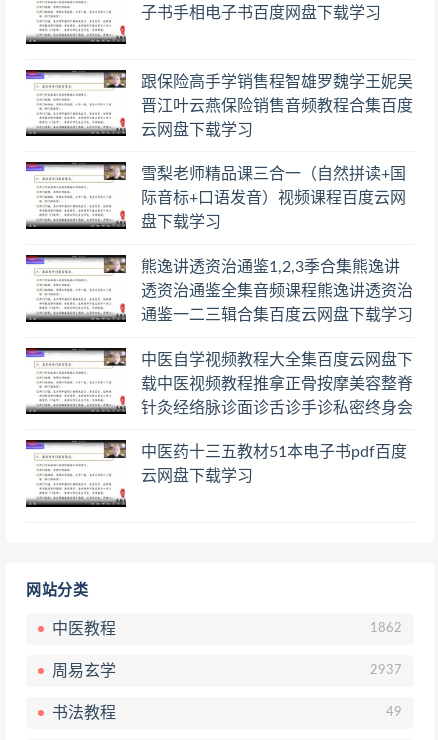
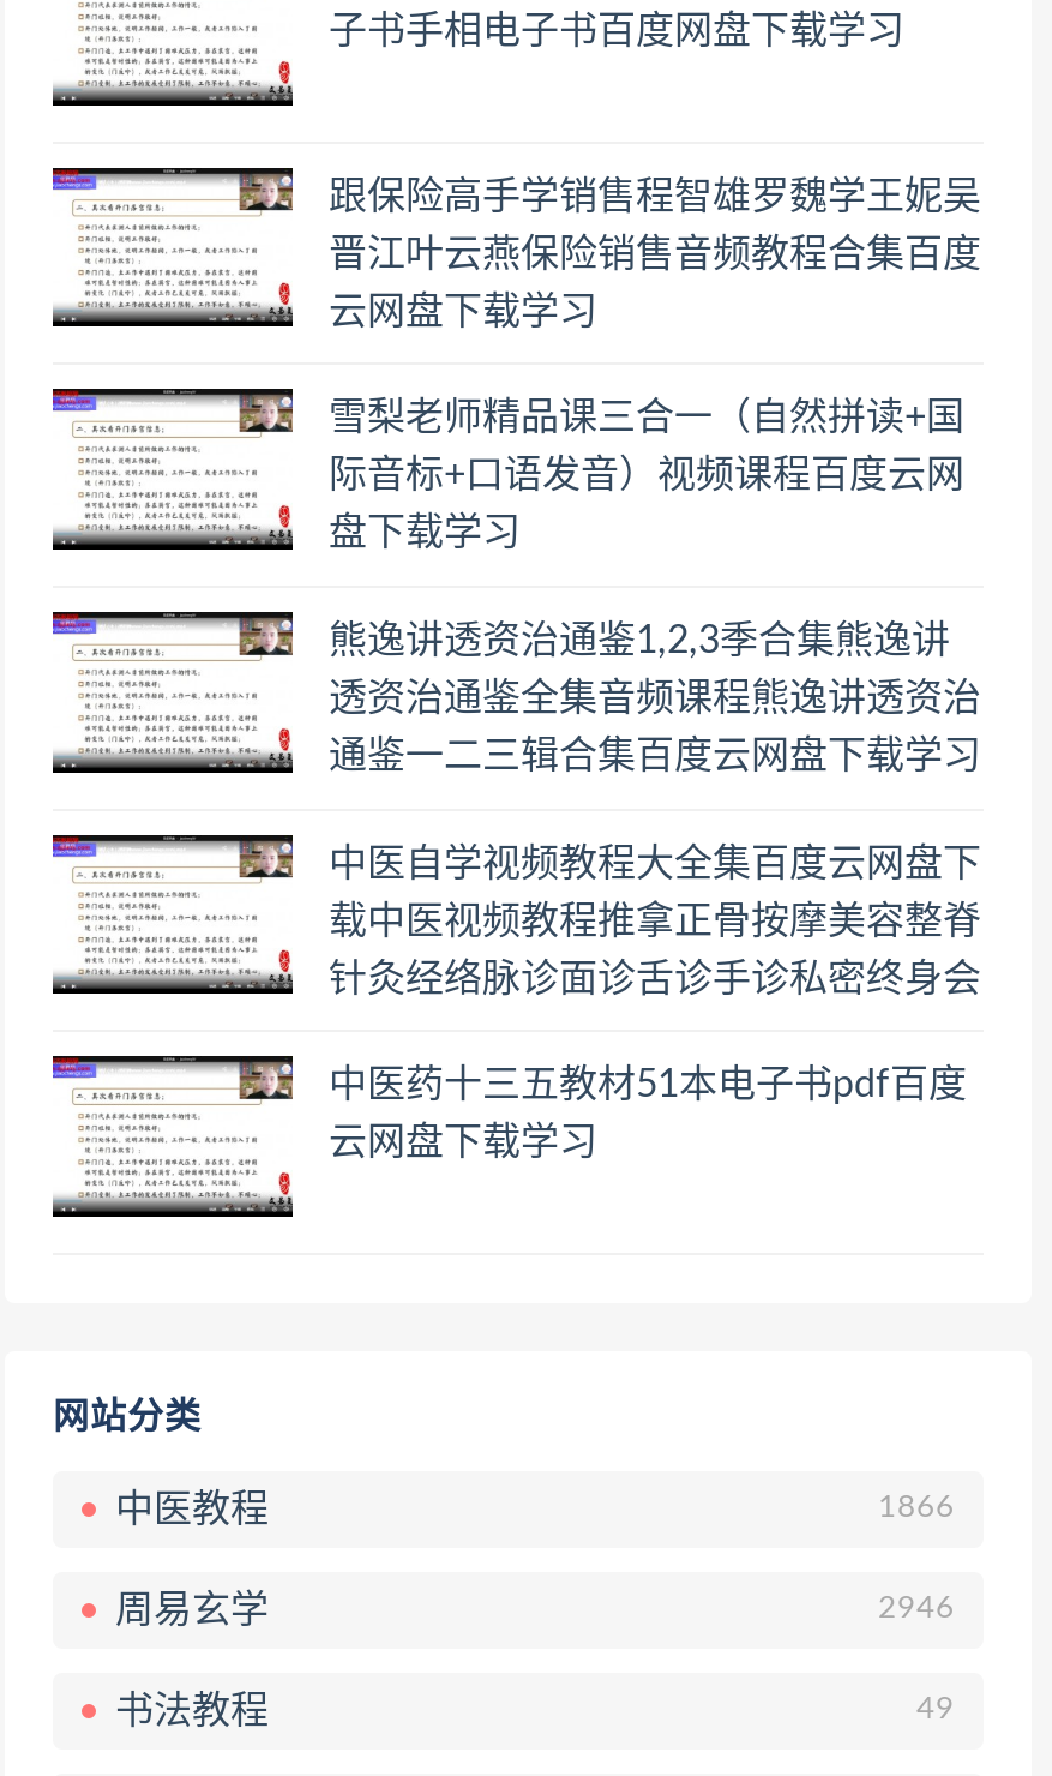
[370,622,402,635] 1862 -> [878,1493,955,1524] 1866
[370,664,402,677] 2937 -> [878,1593,955,1625] 2946

